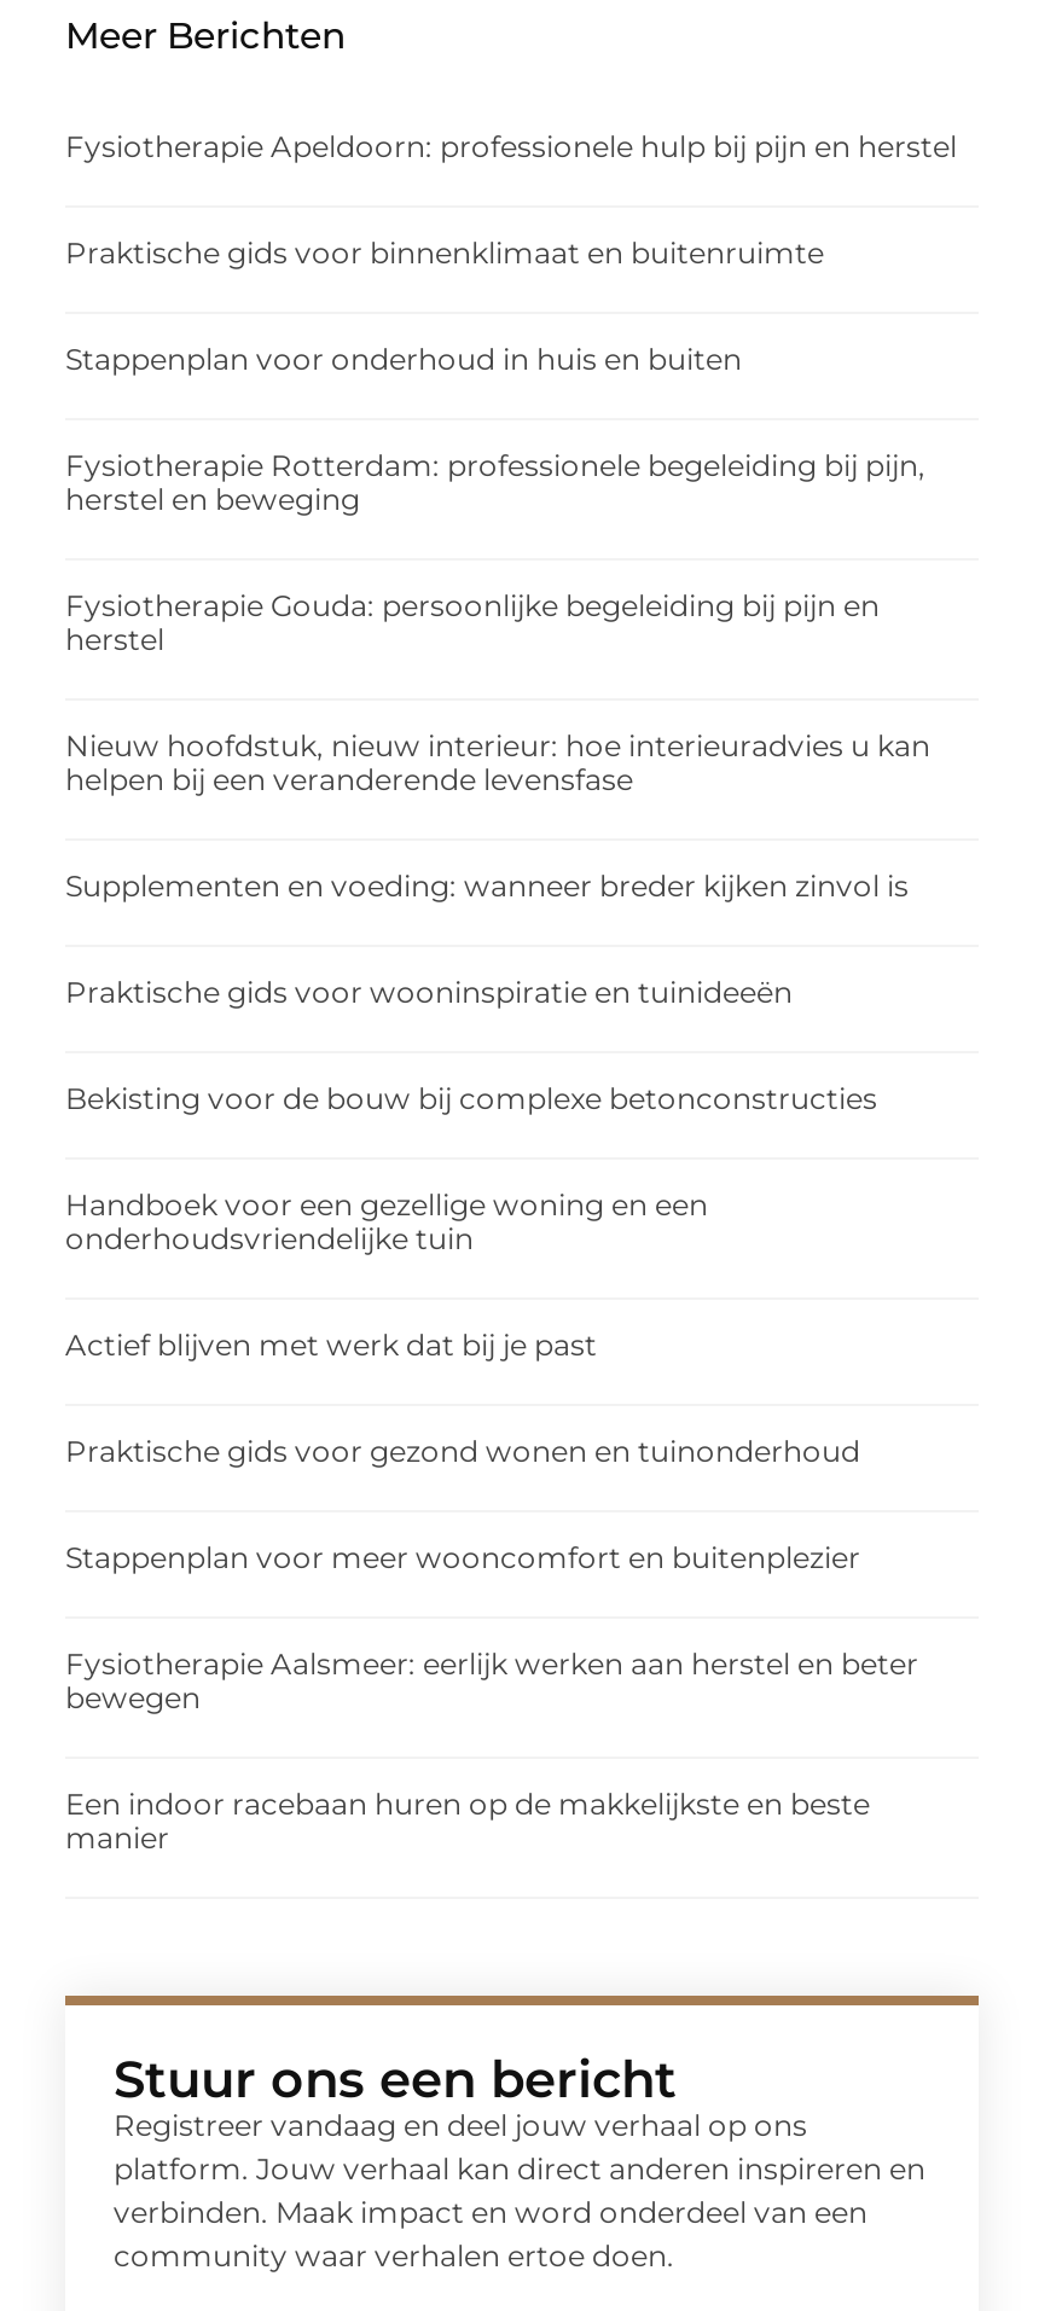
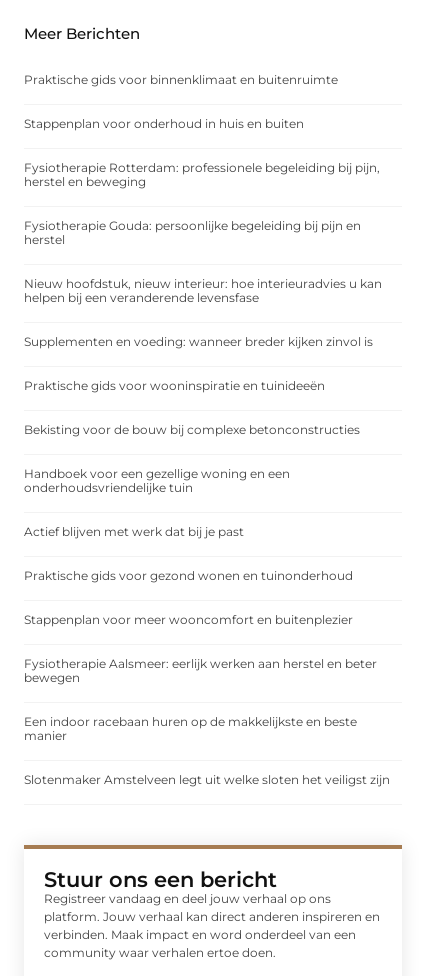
[65,129,957,165] Fysiotherapie Apeldoorn: professionele hulp bij pijn en herstel -> none
moved [65,235,930,1857] -> [24,72,382,743]: Praktische gids voor binnenklimaat en buitenruimte | Stappenplan voor onderhoud in huis en buiten | Fysiotherapie Rotterdam: professionele begeleiding bij pijn, | ... | Een indoor racebaan huren op de makkelijkste en beste | manier
none -> [24,772,390,787] Slotenmaker Amstelveen legt uit welke sloten het veiligst zijn

